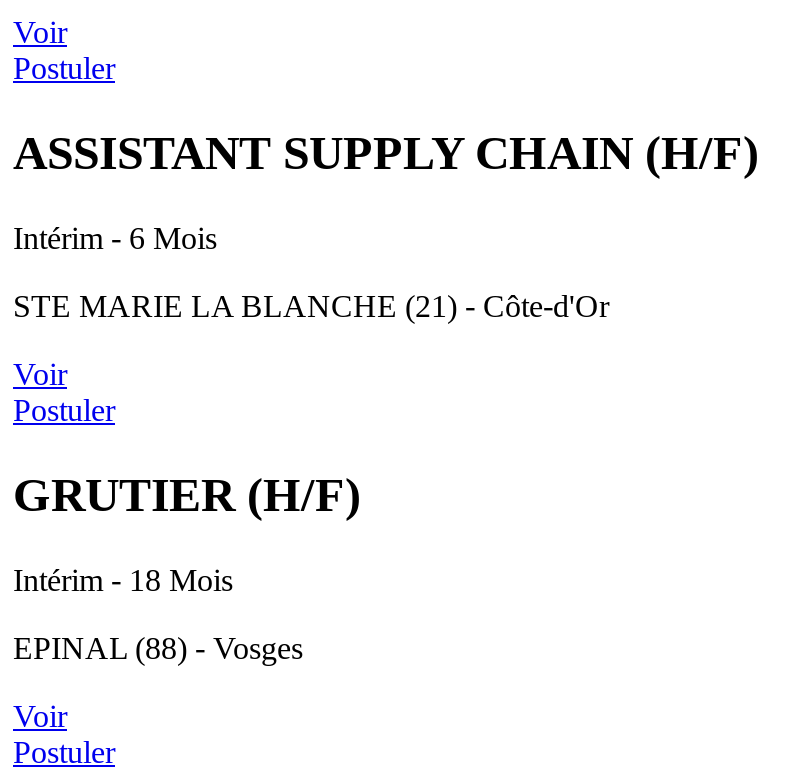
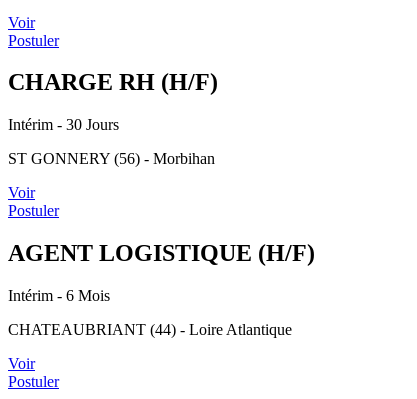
[13,127,759,179] ASSISTANT SUPPLY CHAIN (H/F) -> [8,69,218,95] CHARGE RH (H/F)
[13,221,217,255] Intérim - 6 Mois -> [8,116,119,133] Intérim - 30 Jours
[13,289,609,323] STE MARIE LA BLANCHE (21) - Côte-d'Or -> [8,150,215,167] ST GONNERY (56) - Morbihan
[13,469,361,521] GRUTIER (H/F) -> [8,240,315,266] AGENT LOGISTIQUE (H/F)
[13,562,233,596] Intérim - 18 Mois -> [8,287,110,304] Intérim - 6 Mois
[13,630,303,664] EPINAL (88) - Vosges -> [8,321,292,338] CHATEAUBRIANT (44) - Loire Atlantique

